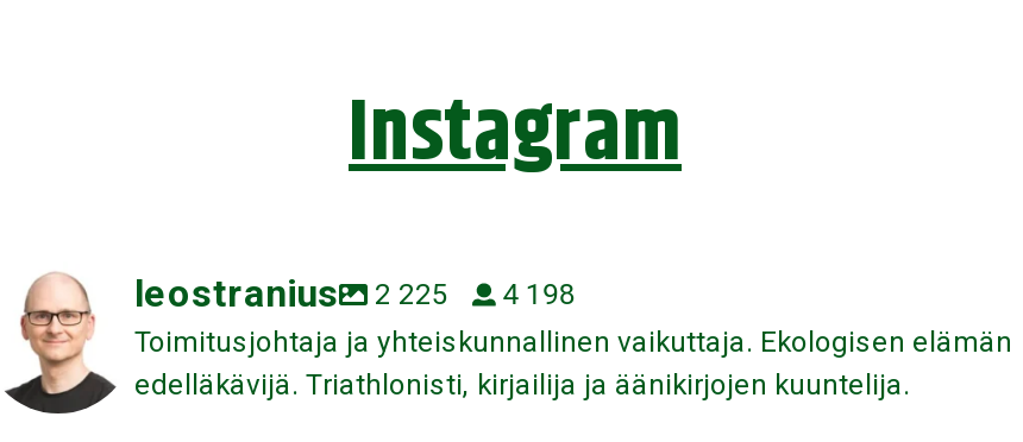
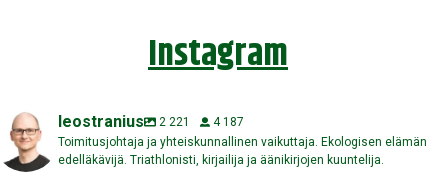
[375,278,448,311] 2 225 -> [159,115,190,129] 2 221
[502,278,576,311] 4 198 -> [213,115,244,129] 4 187

